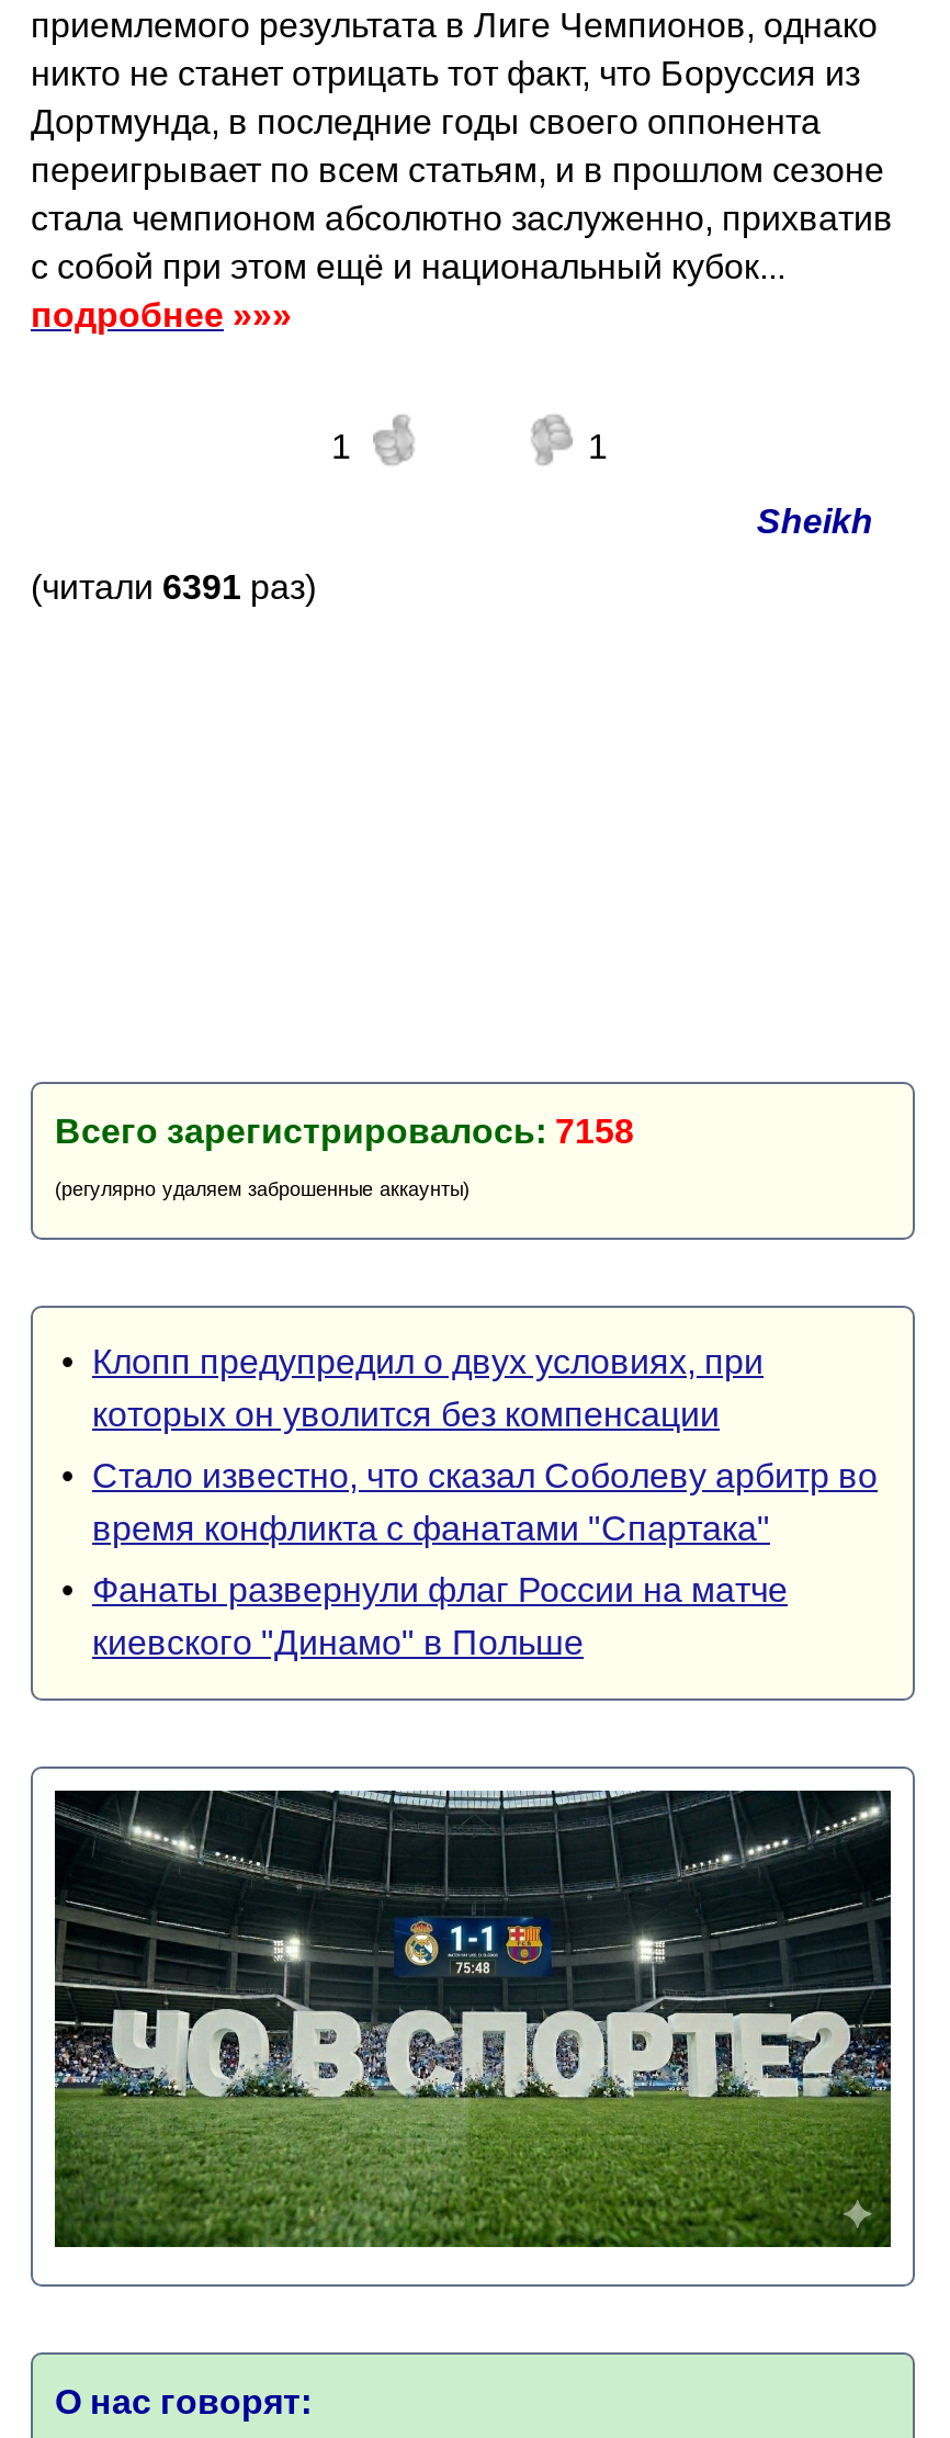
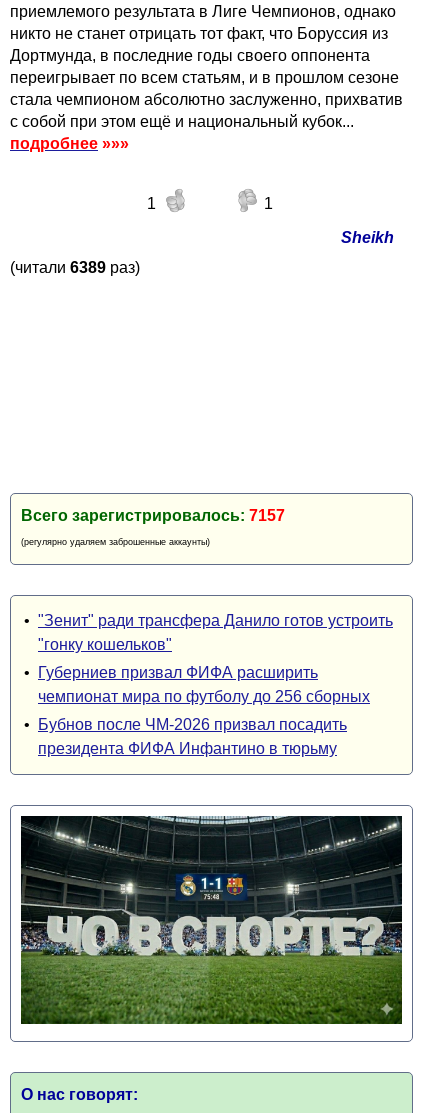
[31,568,316,606] (читали 6391 раз) -> [10,259,140,276] (читали 6389 раз)
[55,1113,634,1150] Всего зарегистрировалось: 7158 -> [21,507,285,524] Всего зарегистрировалось: 7157
[61,1343,764,1433] • Клопп предупредил о двух условиях, при | которых он уволится без компенсации -> [24,612,393,653] • "Зенит" ради трансфера Данило готов устроить | "гонку кошельков"
[61,1457,878,1547] • Стало известно, что сказал Соболеву арбитр во | время конфликта с фанатами "Спартака" -> [24,664,370,705] • Губерниев призвал ФИФА расширить | чемпионат мира по футболу до 256 сборных
[61,1571,788,1661] • Фанаты развернули флаг России на матче | киевского "Динамо" в Польше -> [24,716,347,757] • Бубнов после ЧМ-2026 призвал посадить | президента ФИФА Инфантино в тюрьму

